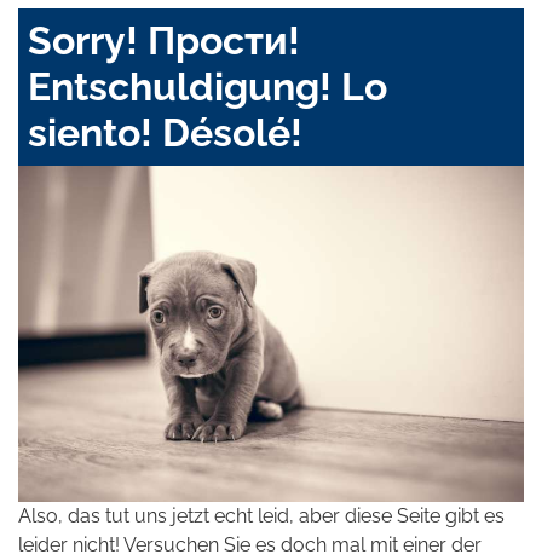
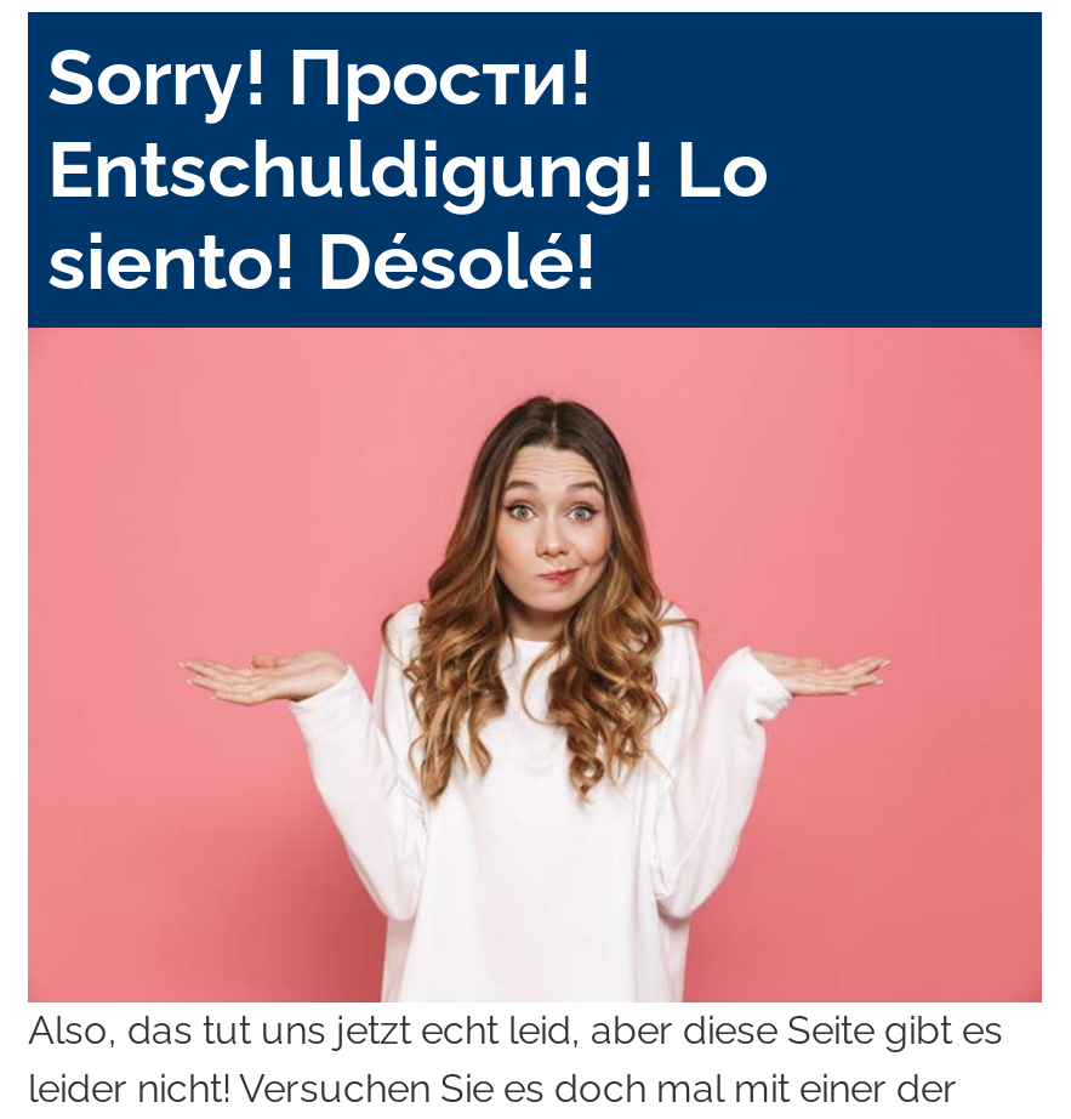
[17,166,525,502] [image] -> [28,328,1044,1002] [image]

